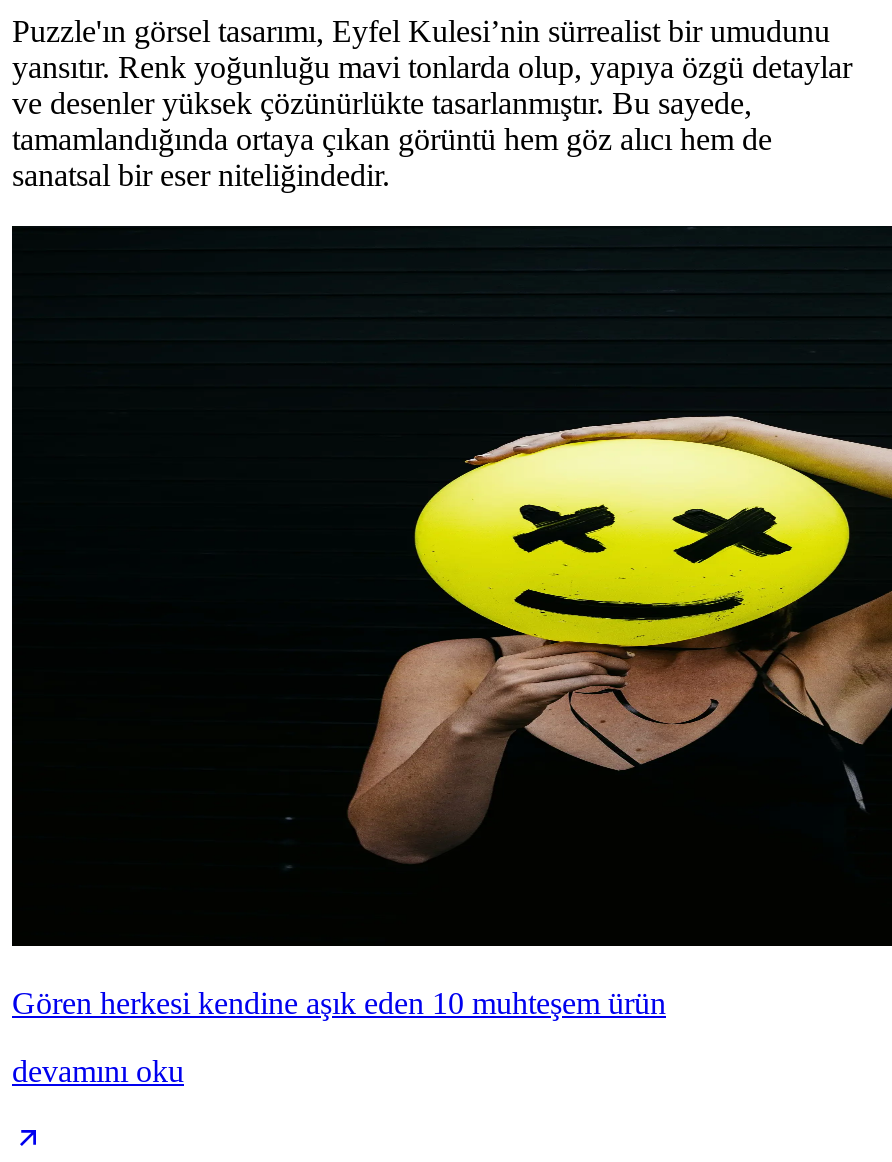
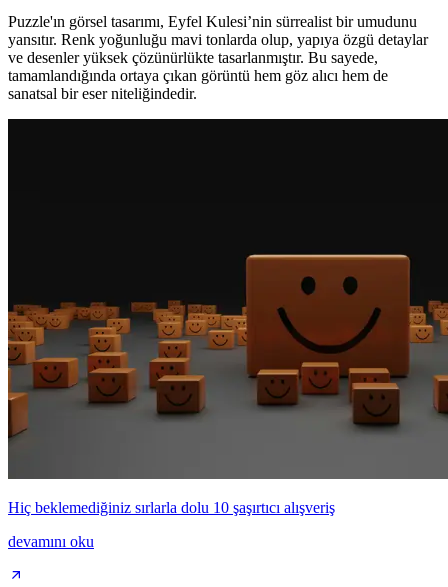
[10,414,886,1020] [image] | Gören herkesi kendine aşık eden 10 muhteşem ürün -> [7,214,445,516] [image] | Hiç beklemediğiniz sırlarla dolu 10 şaşırtıcı alışveriş

